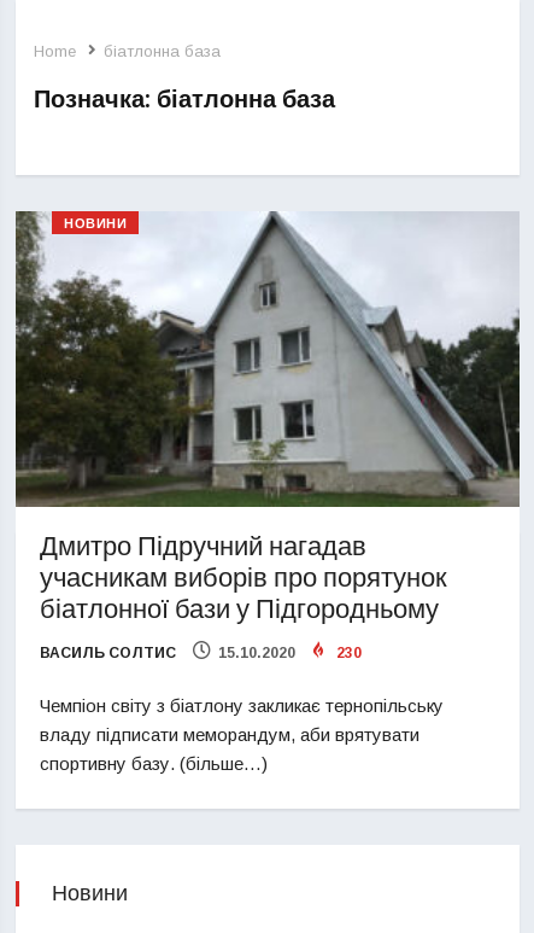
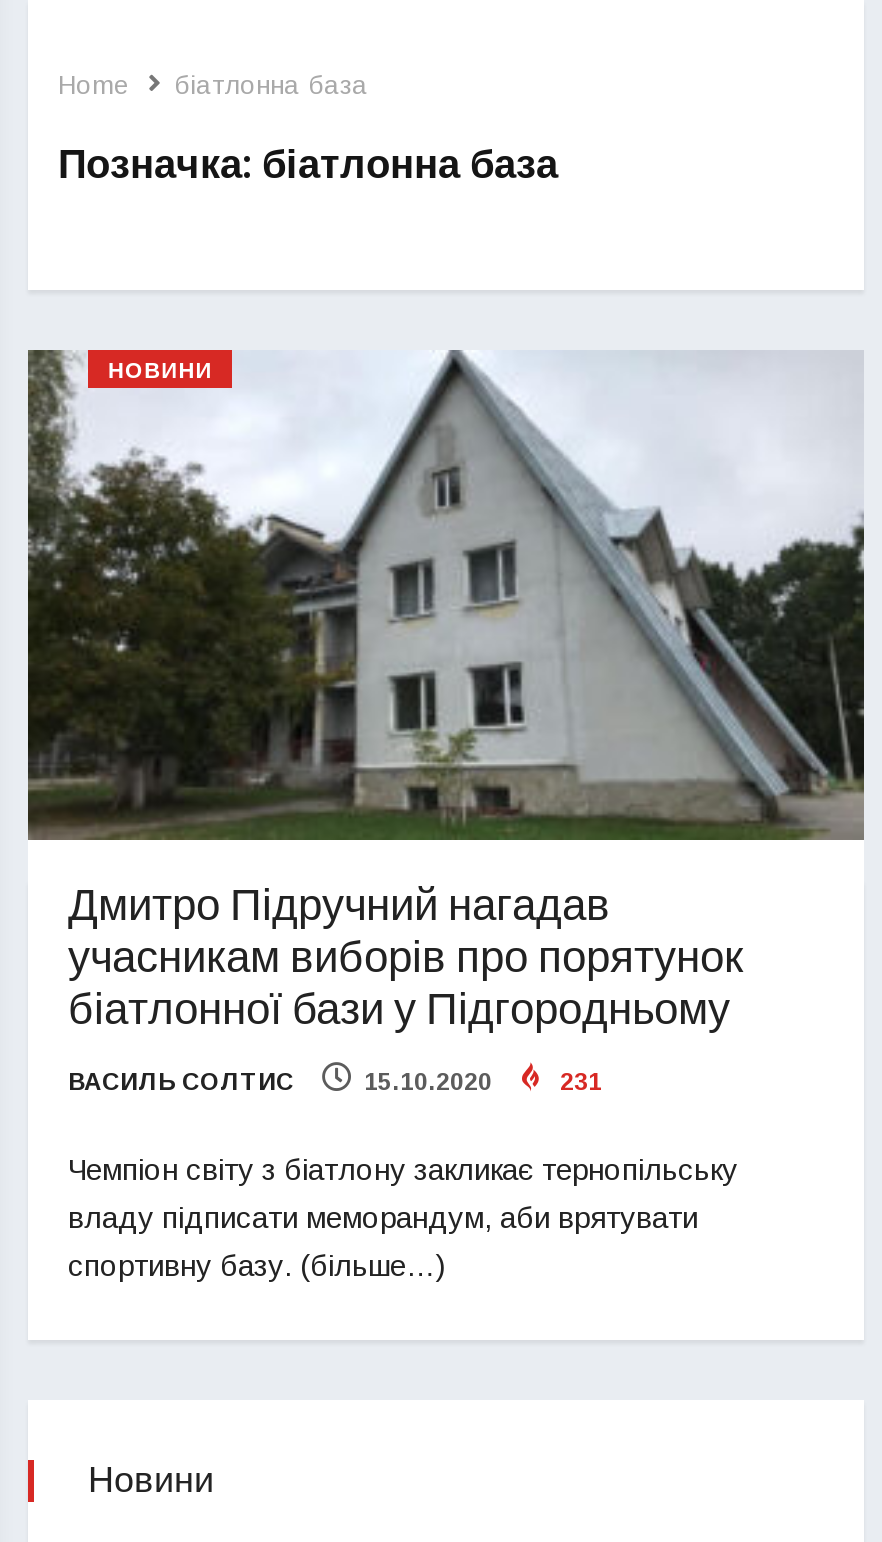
[333,645,362,662] 230 -> [554,1068,602,1096] 231

